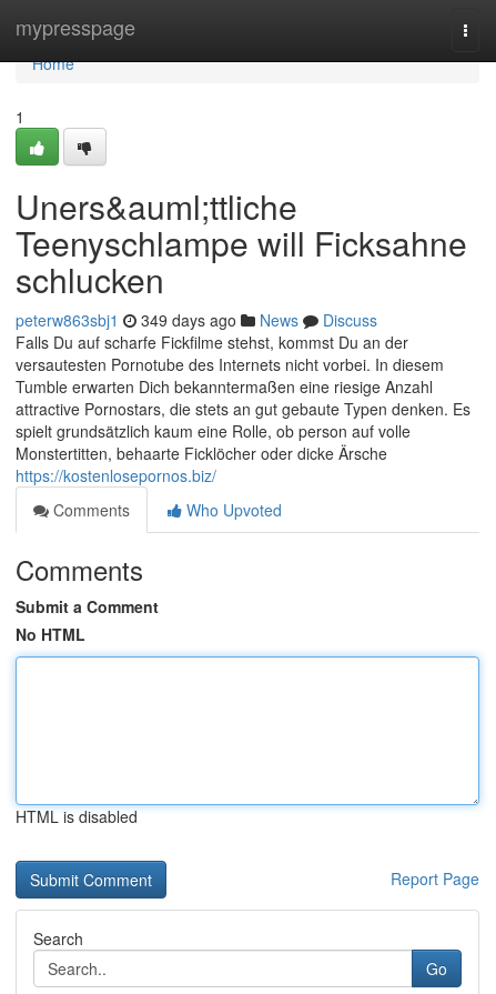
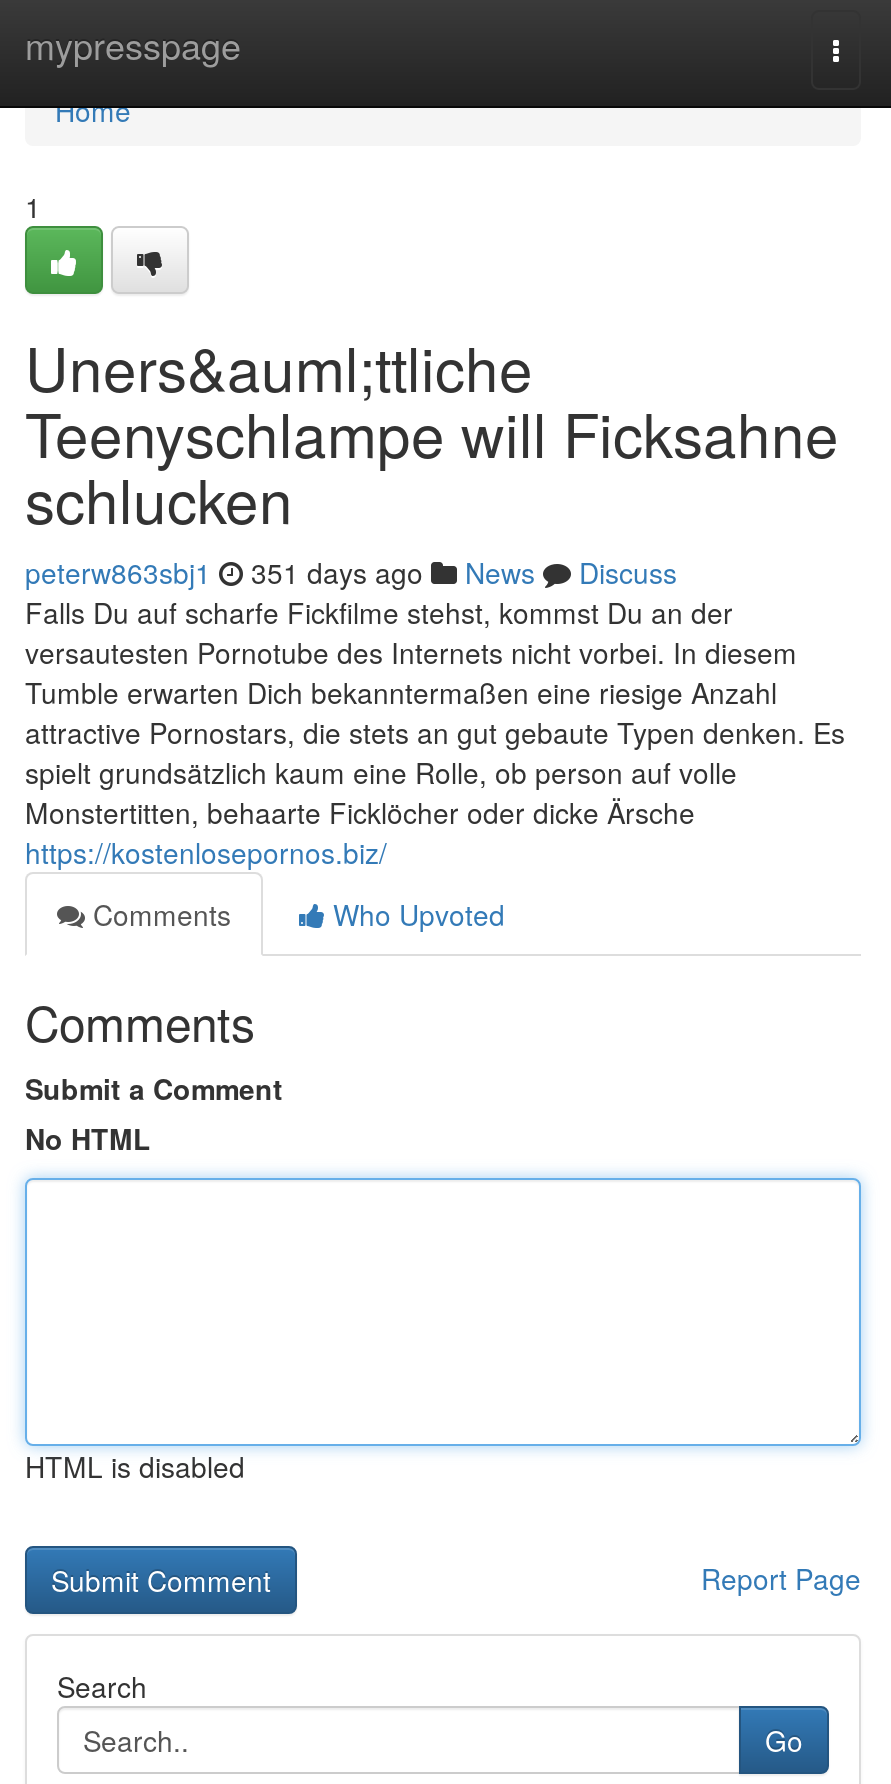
[16,309,377,331] peterw863sbj1 349 days ago News Discuss -> [25,552,677,592] peterw863sbj1 351 days ago News Discuss

